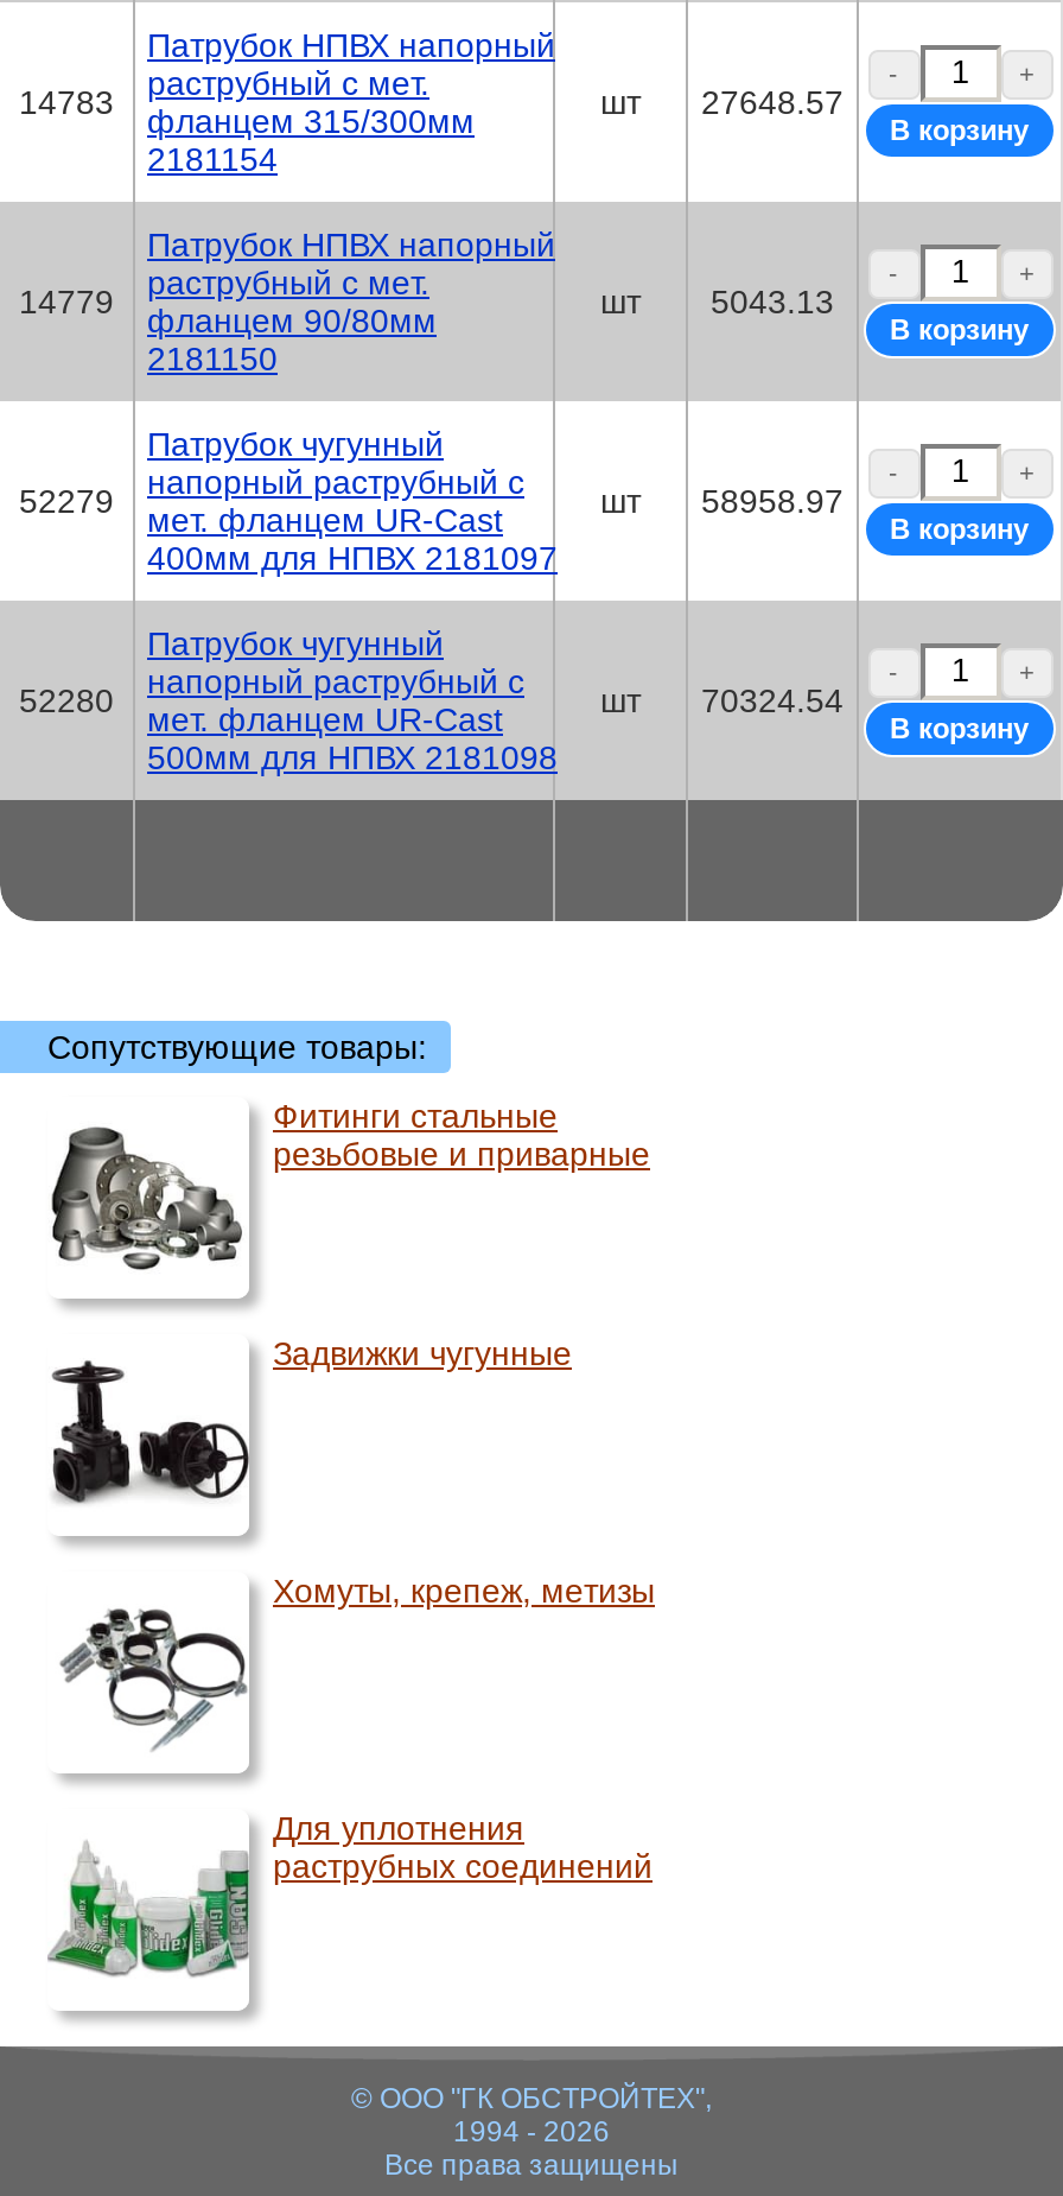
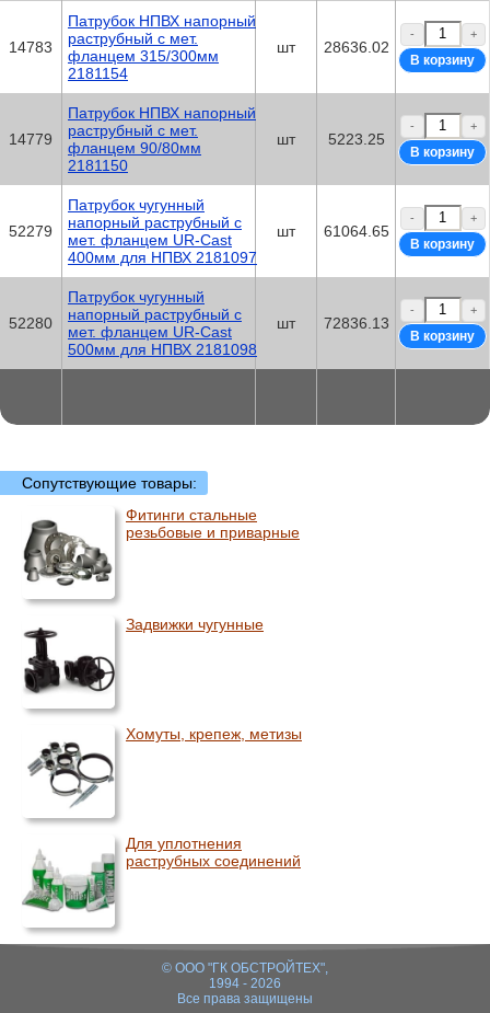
[600,83,844,121] шт 27648.57 -> [277,38,389,56] шт 28636.02
[600,283,834,320] шт 5043.13 -> [277,130,384,148] шт 5223.25
[19,463,844,539] 52279 напорный раструбный с мет. фланцем UR-Cast шт 58958.97 -> [9,214,389,249] 52279 напорный раструбный с мет. фланцем UR-Cast шт 61064.65
[19,662,844,738] 52280 напорный раструбный с мет. фланцем UR-Cast шт 70324.54 -> [9,306,389,341] 52280 напорный раструбный с мет. фланцем UR-Cast шт 72836.13

